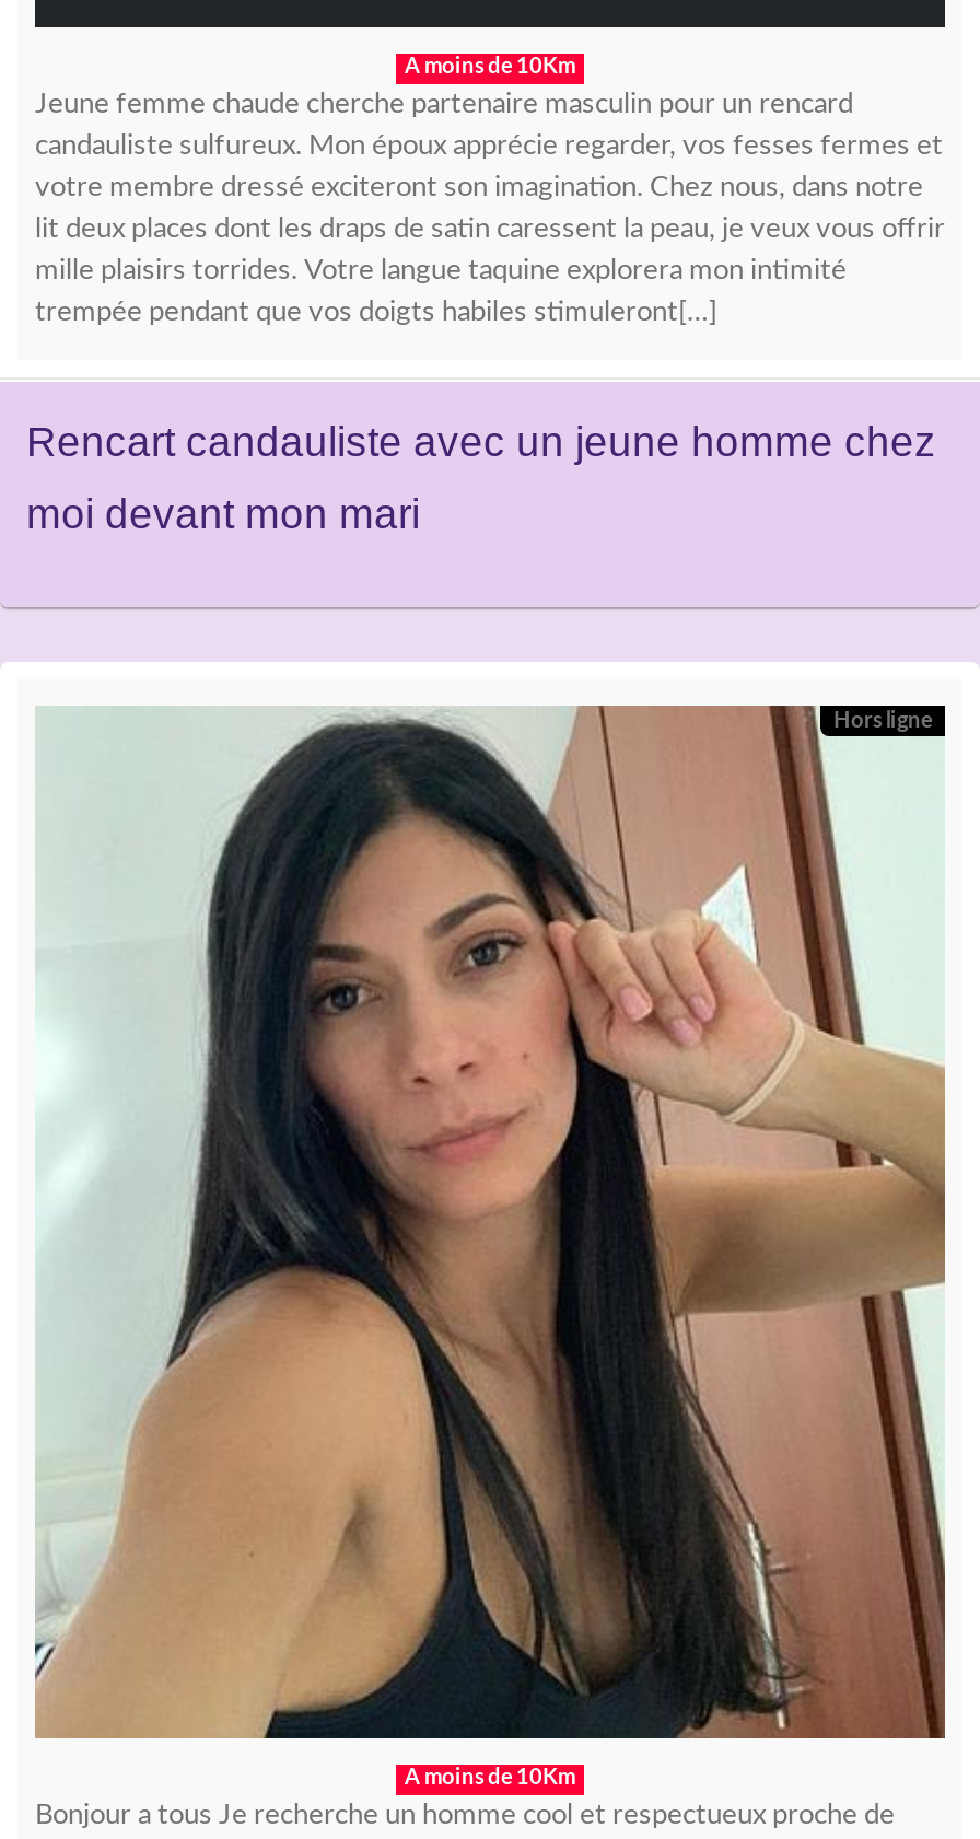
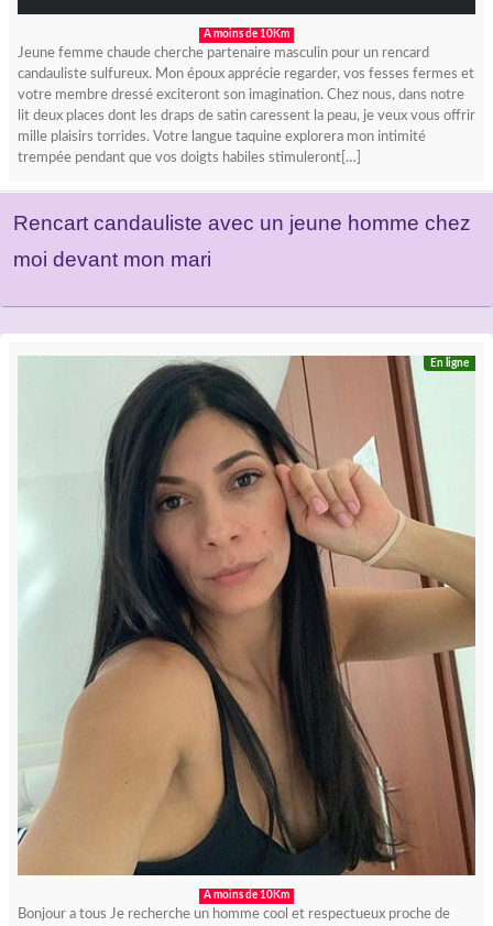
[833,711,932,733] Hors ligne -> [430,358,469,369] En ligne

